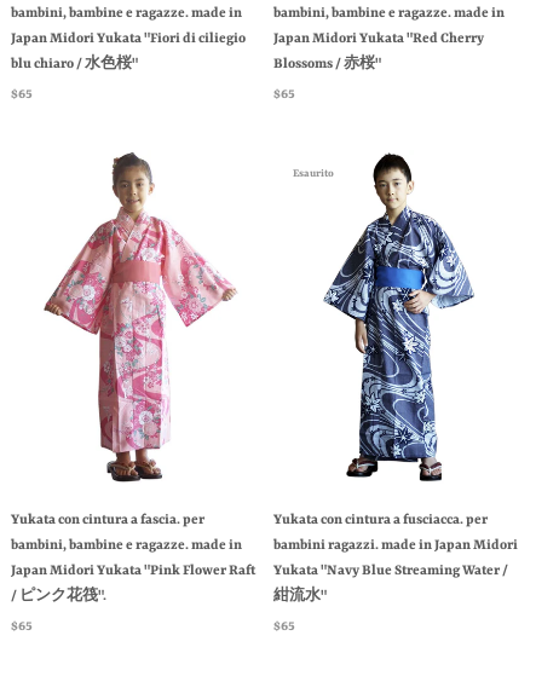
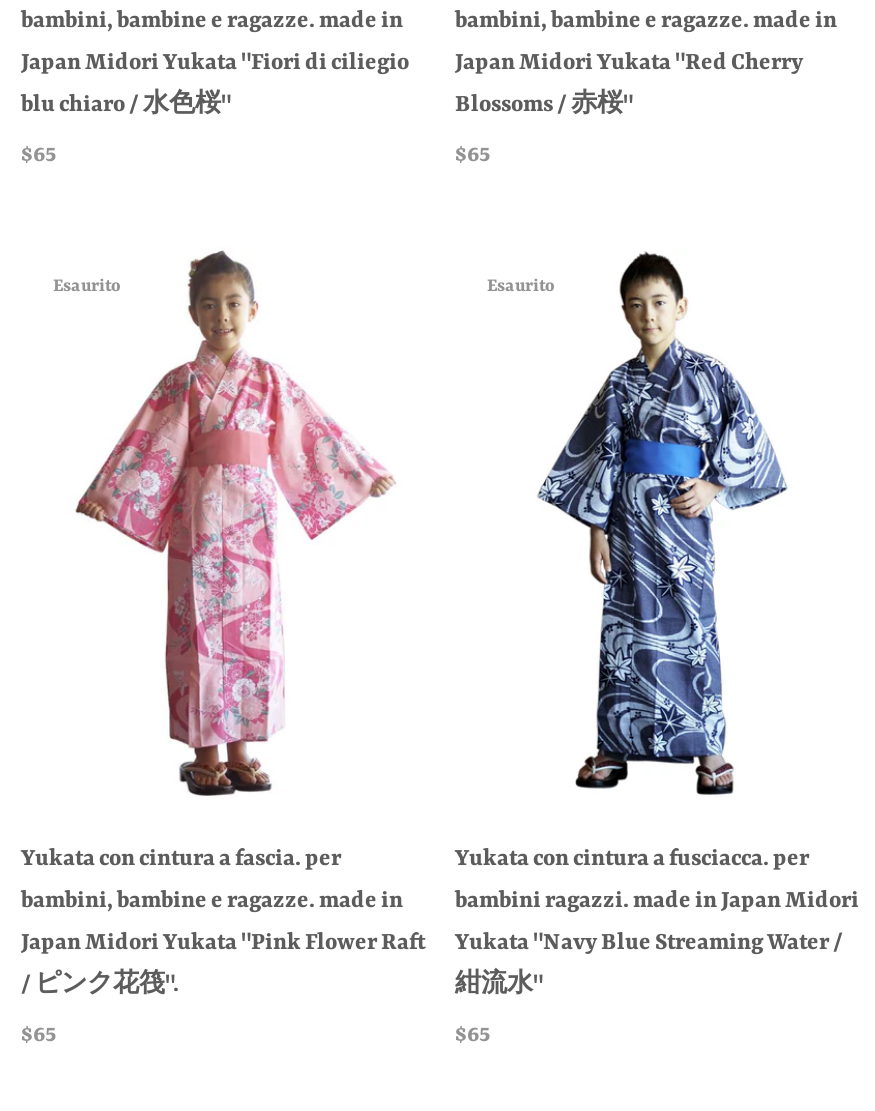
none -> [53,277,121,297] Esaurito

